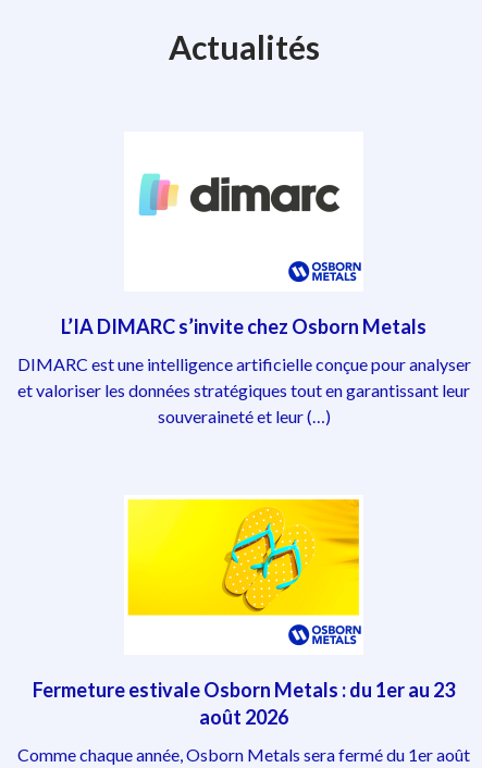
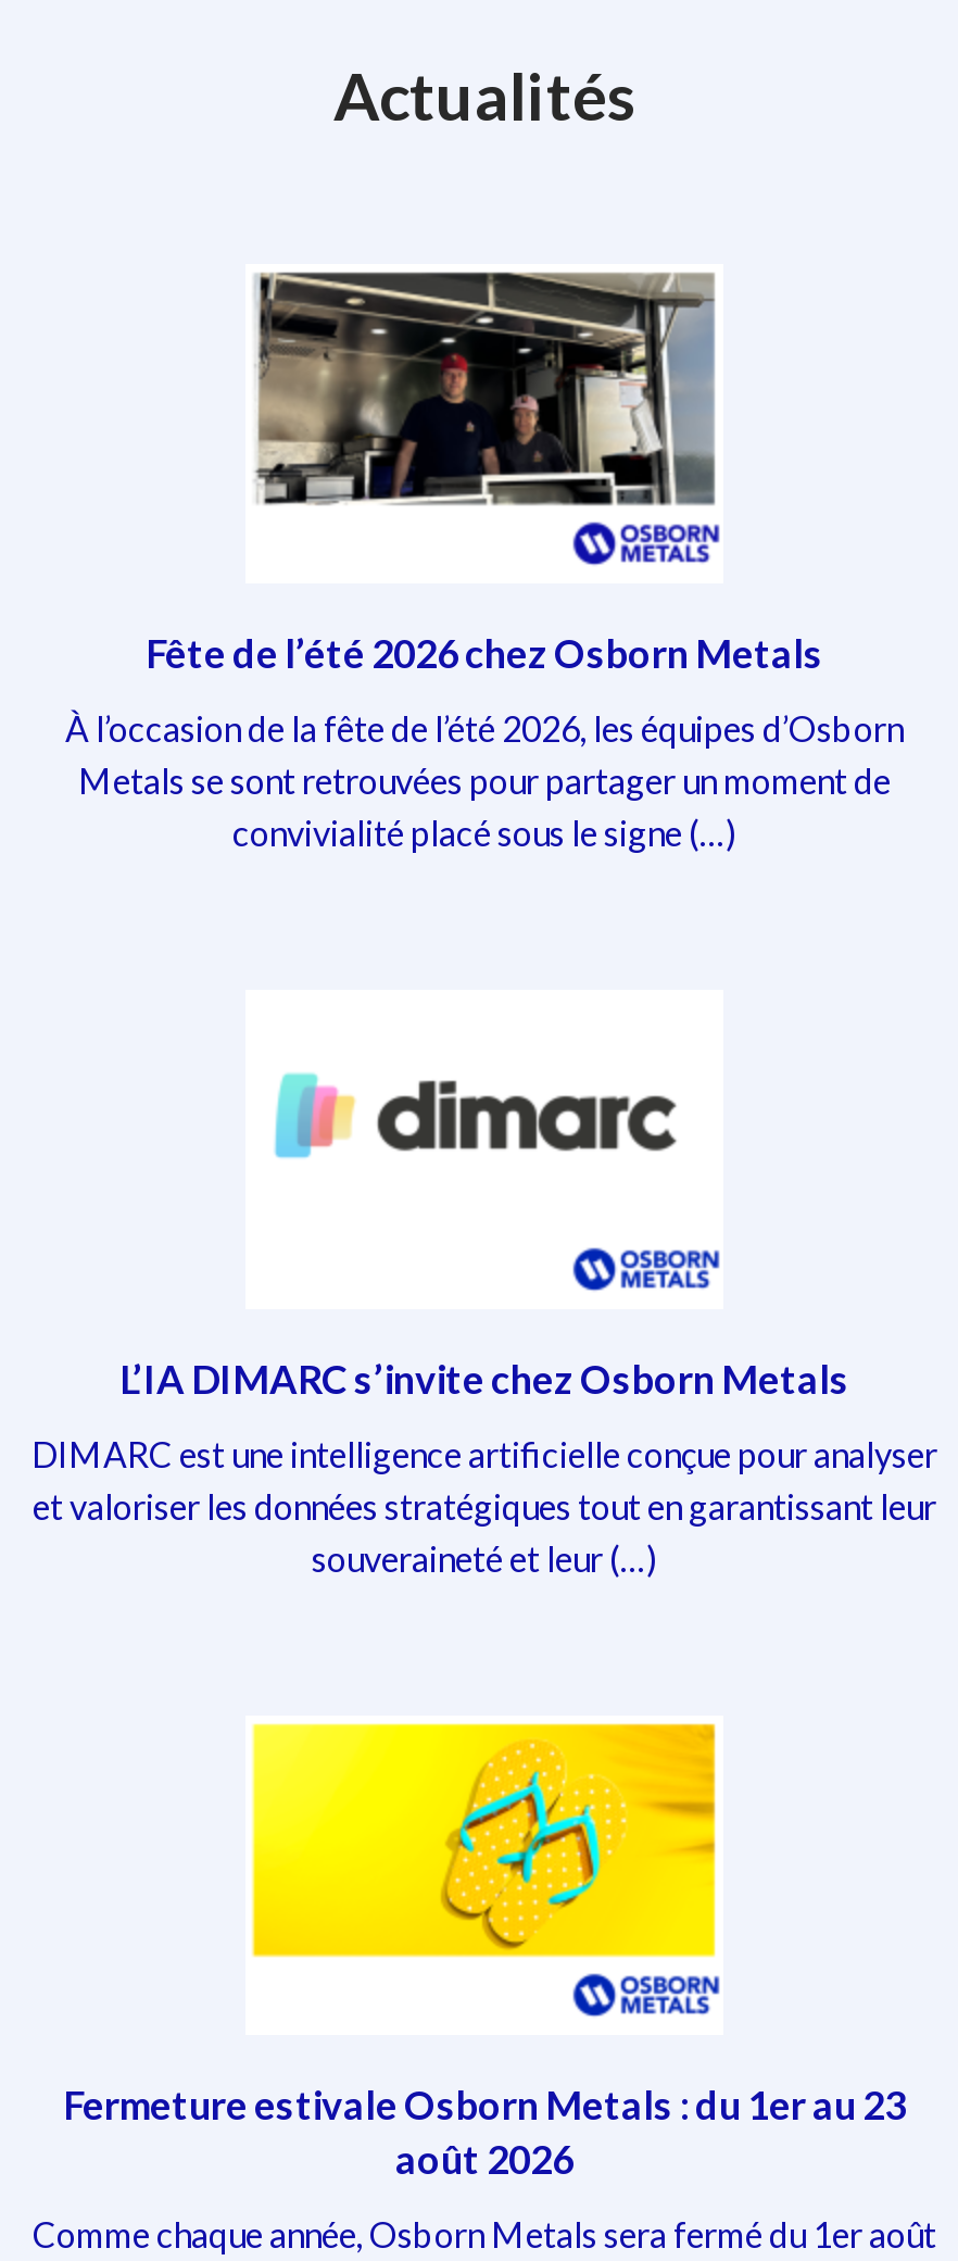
none -> [65,629,904,853] Fête de l’été 2026 chez Osborn Metals | À l’occasion de la fête de l’été 2026, les équipes d’Osborn | Metals se sont retrouvées pour partager un moment de | convivialité placé sous le signe (…)
none -> [254,271,717,507] [image]

